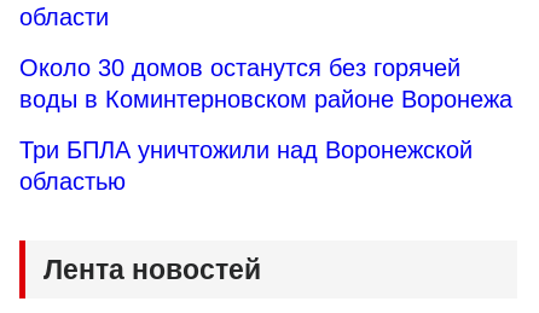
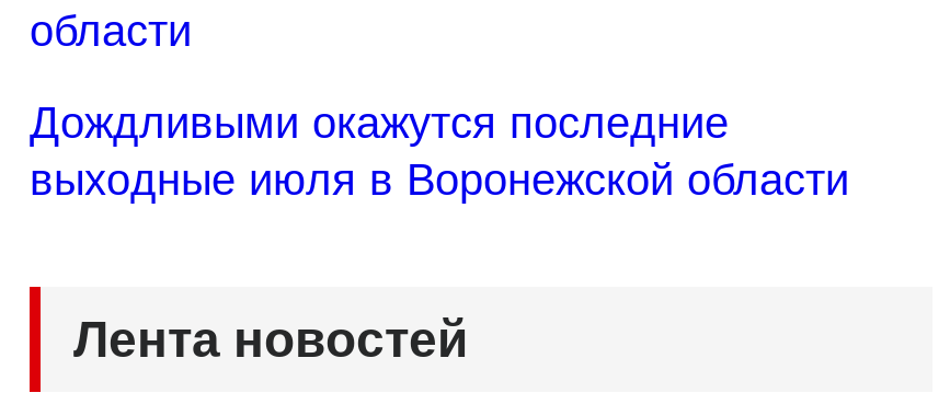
[19,54,512,194] Около 30 домов останутся без горячей | воды в Коминтерновском районе Воронежа | Три БПЛА уничтожили над Воронежской | областью -> [30,98,849,203] Дождливыми окажутся последние | выходные июля в Воронежской области

